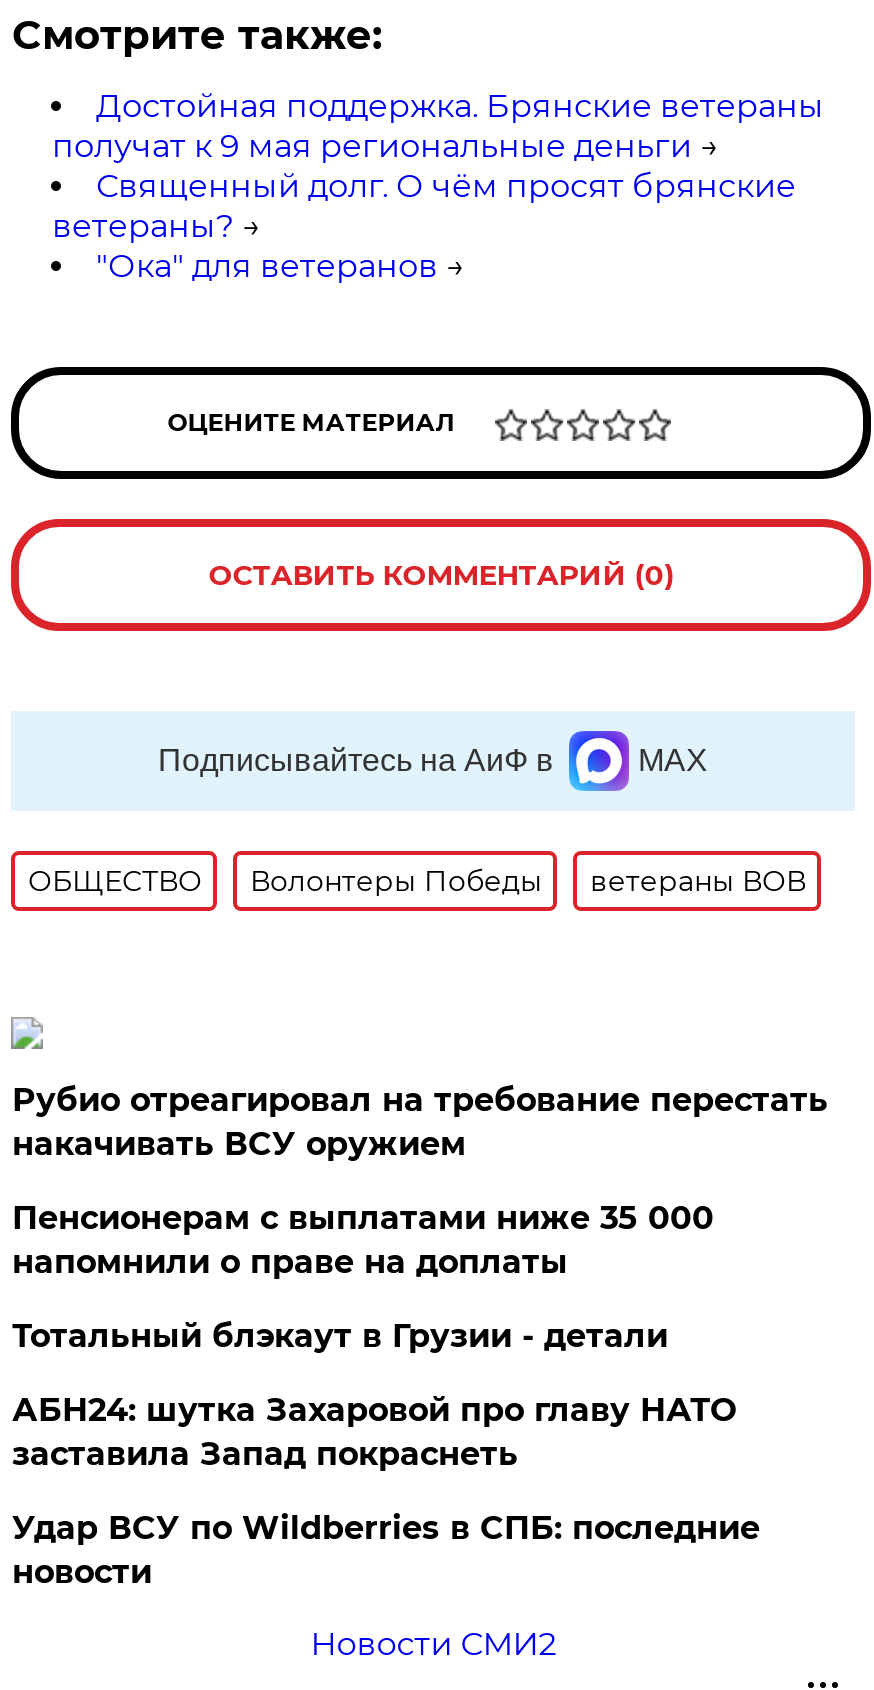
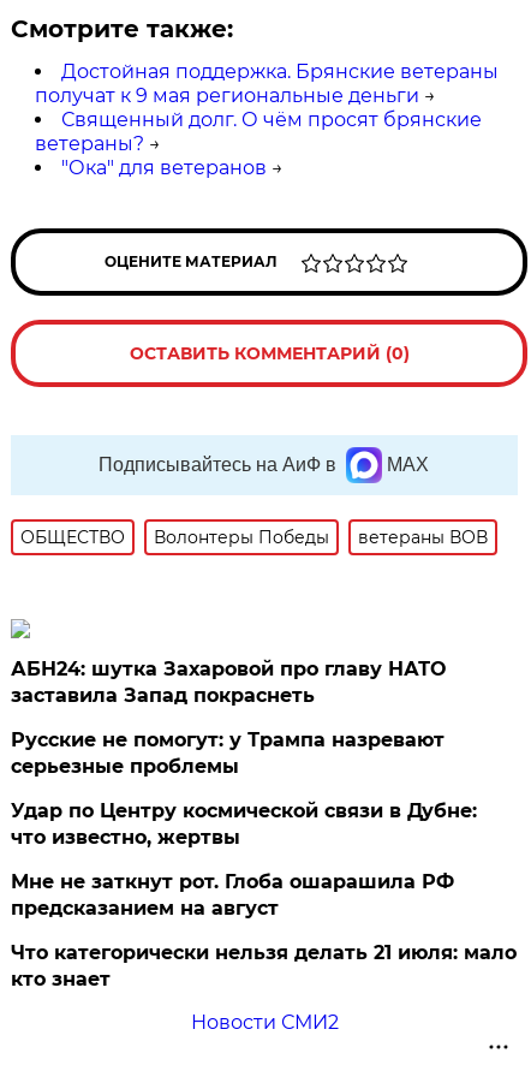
[12,1081,828,1355] Рубио отреагировал на требование перестать | накачивать ВСУ оружием | Пенсионерам с выплатами ниже 35 000 | напомнили о праве на доплаты | Тотальный блэкаут в Грузии - детали -> none
moved [12,1391,736,1473] -> [11,657,446,707]: АБН24: шутка Захаровой про главу НАТО | заставила Запад покраснеть
[12,1509,760,1591] Удар ВСУ по Wildberries в СПБ: последние | новости -> [11,728,517,990] Русские не помогут: у Трампа назревают | серьезные проблемы | Удар по Центру космической связи в Дубне: | что известно, жертвы | Мне не заткнут рот. Глоба ошарашила РФ | предсказанием на август | Что категорически нельзя делать 21 июля: мало | кто знает

